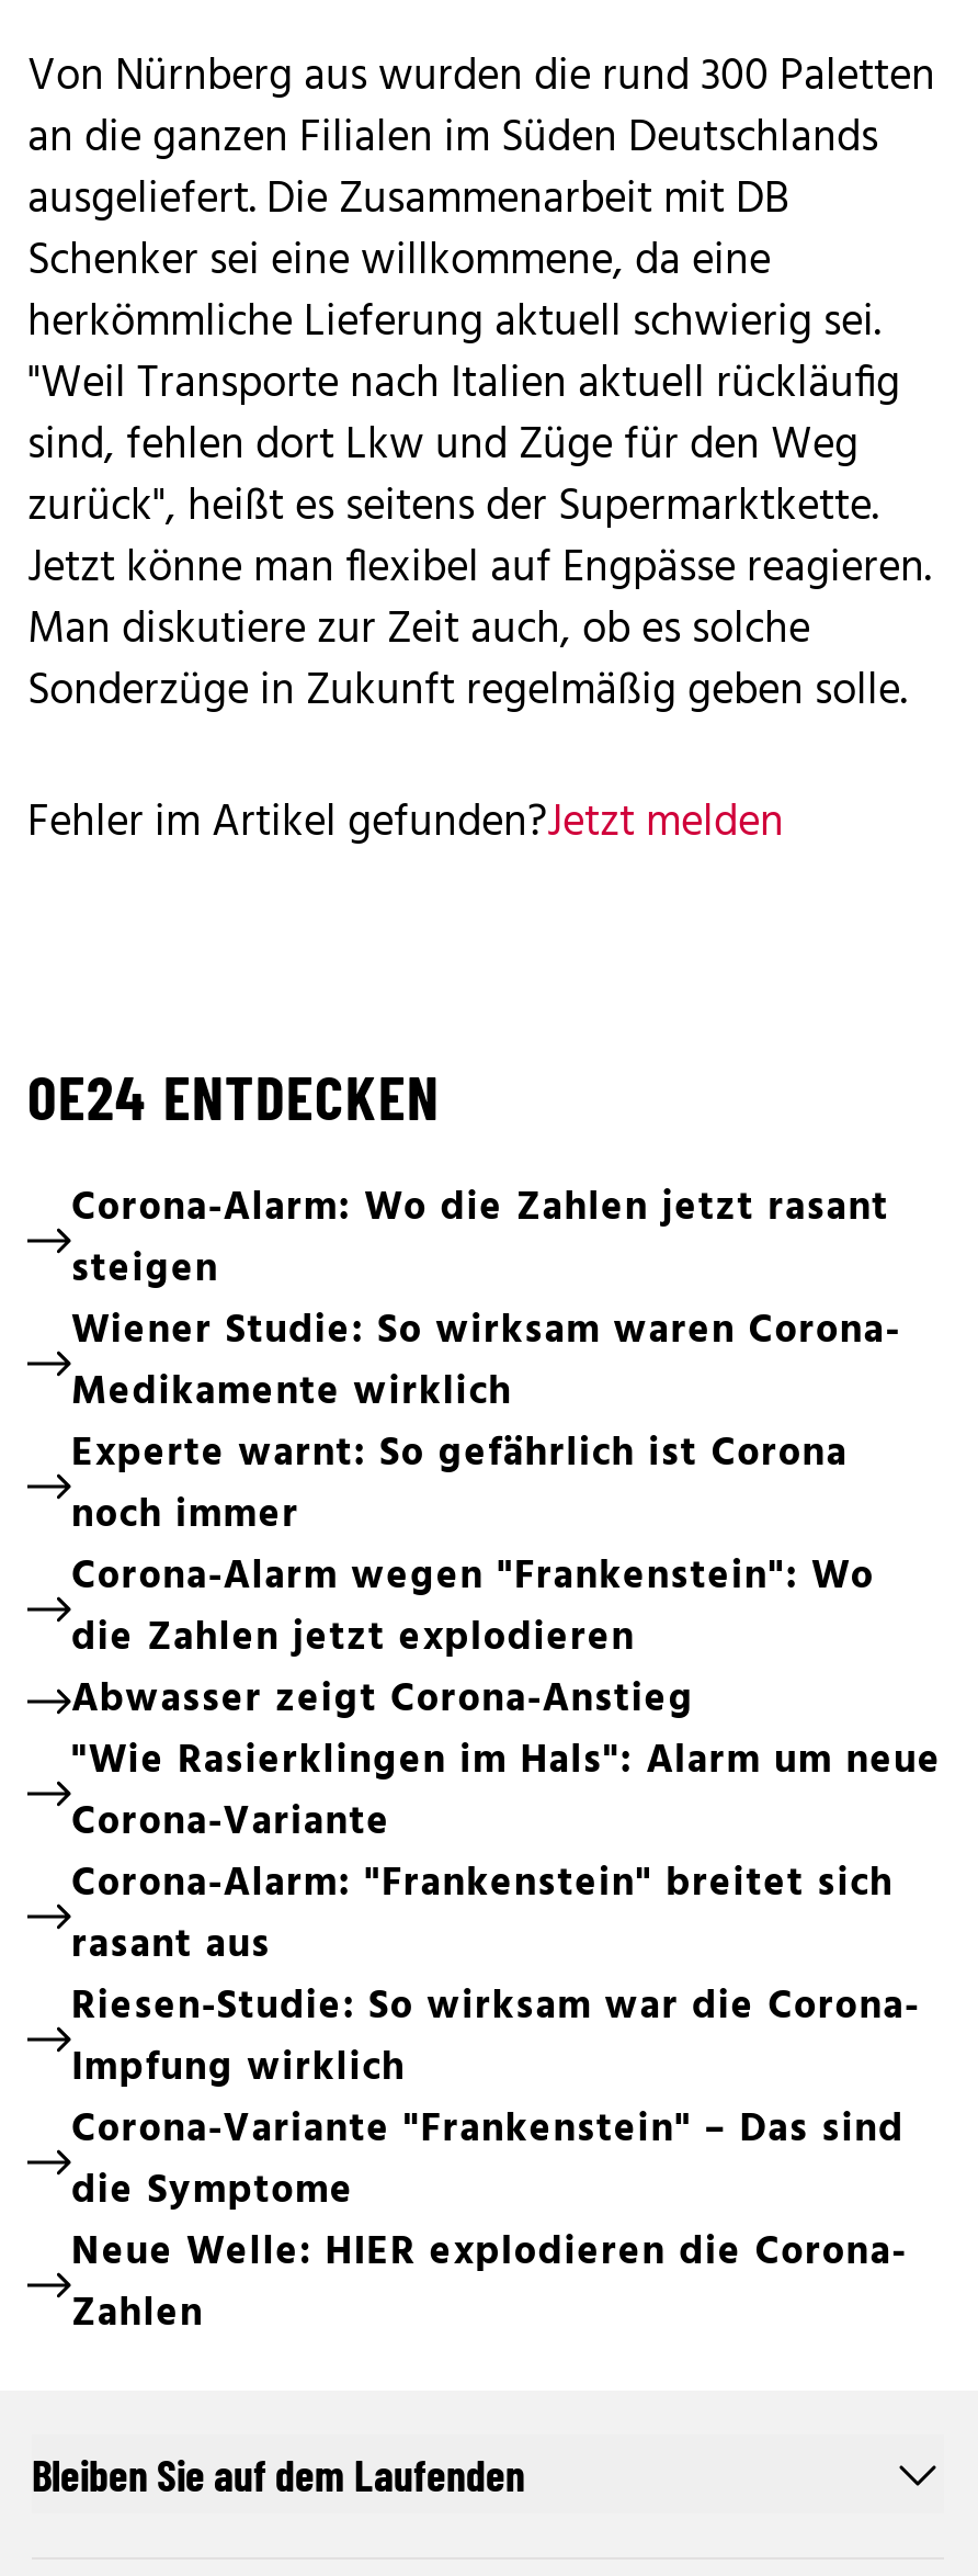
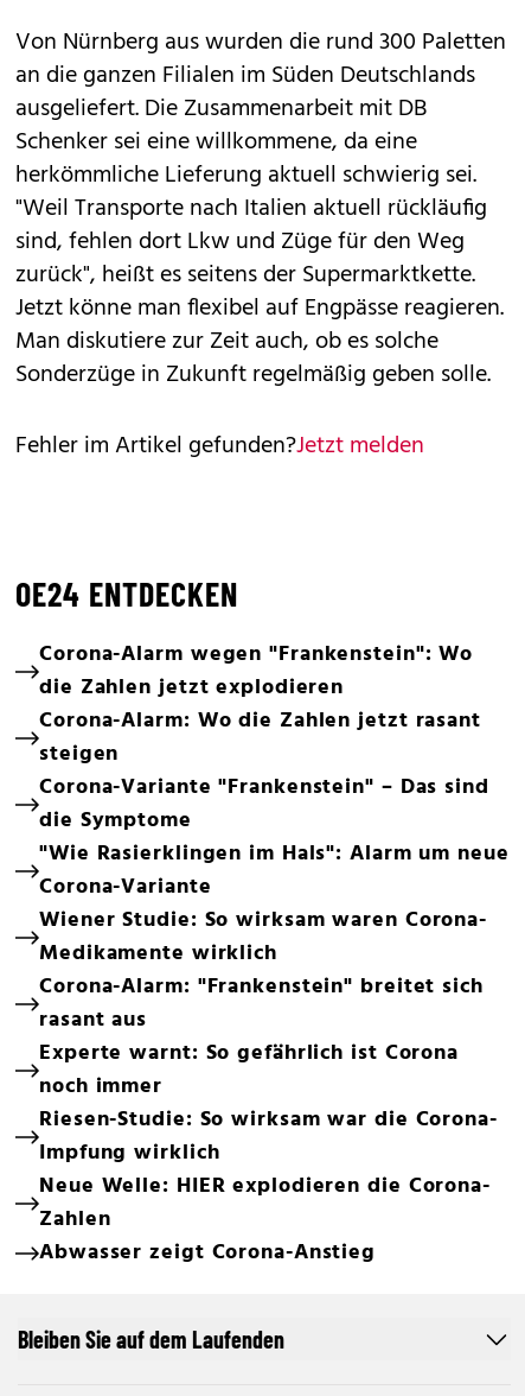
moved [71,1177,889,1302] -> [39,704,481,772]: Corona-Alarm: Wo die Zahlen jetzt rasant | steigen
moved [71,1300,900,1425] -> [39,903,487,971]: Wiener Studie: So wirksam waren Corona- | Medikamente wirklich
moved [71,1423,848,1548] -> [39,1036,459,1104]: Experte warnt: So gefährlich ist Corona | noch immer
moved [71,1546,874,1671] -> [39,637,473,705]: Corona-Alarm wegen "Frankenstein": Wo | die Zahlen jetzt explodieren
moved [71,1669,694,1732] -> [39,1236,376,1270]: Abwasser zeigt Corona-Anstieg
moved [71,1730,941,1855] -> [39,837,509,905]: "Wie Rasierklingen im Hals": Alarm um neue | Corona-Variante
moved [71,1853,893,1978] -> [39,970,483,1038]: Corona-Alarm: "Frankenstein" breitet sich | rasant aus
moved [71,1976,920,2101] -> [39,1103,498,1170]: Riesen-Studie: So wirksam war die Corona- | Impfung wirklich
moved [71,2099,904,2224] -> [39,770,489,838]: Corona-Variante "Frankenstein" – Das sind | die Symptome
moved [71,2222,907,2347] -> [39,1169,491,1237]: Neue Welle: HIER explodieren die Corona- | Zahlen

